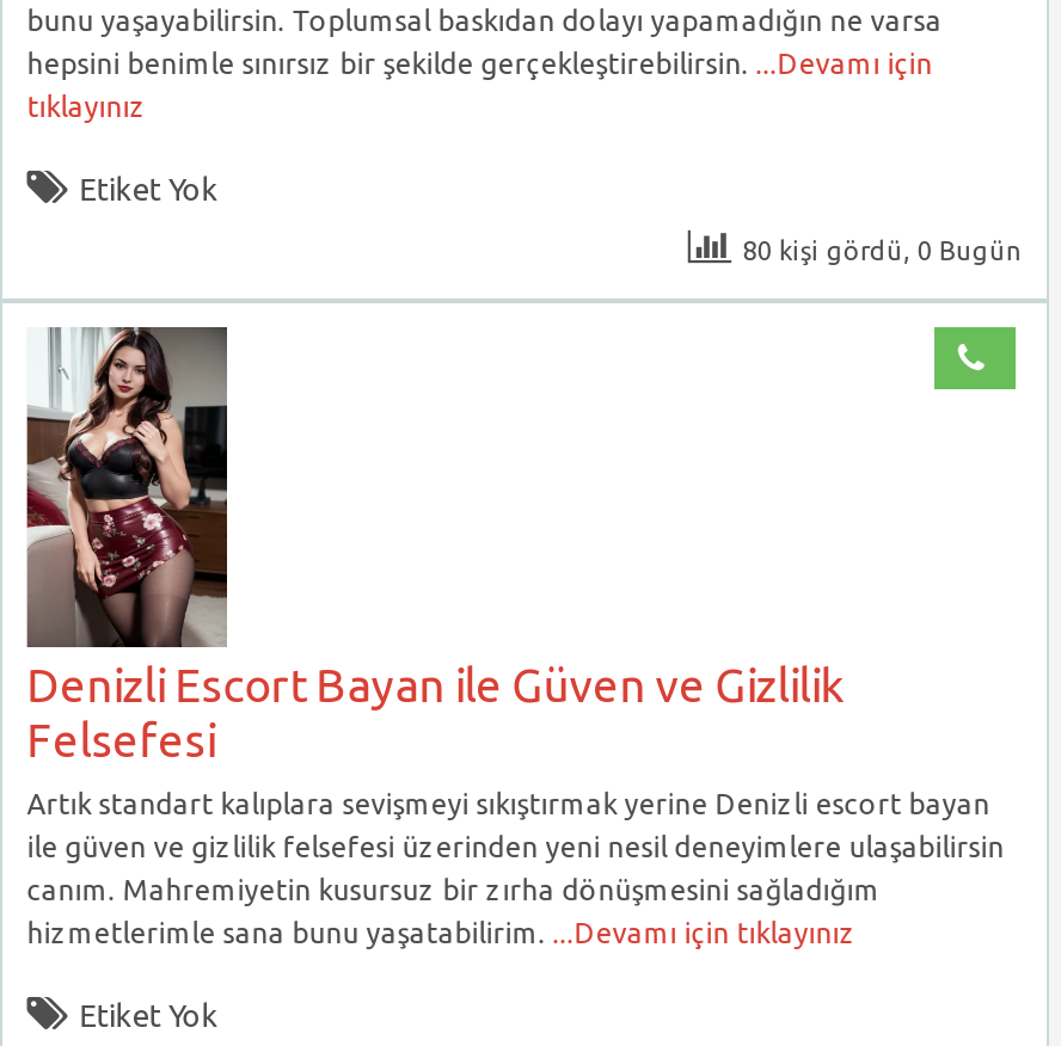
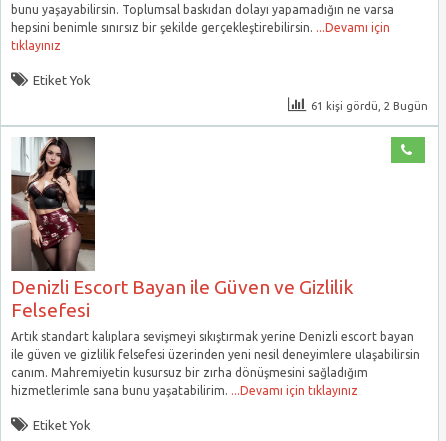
[743,238,1023,267] 80 kişi gördü, 0 Bugün -> [311,100,428,112] 61 kişi gördü, 2 Bugün

